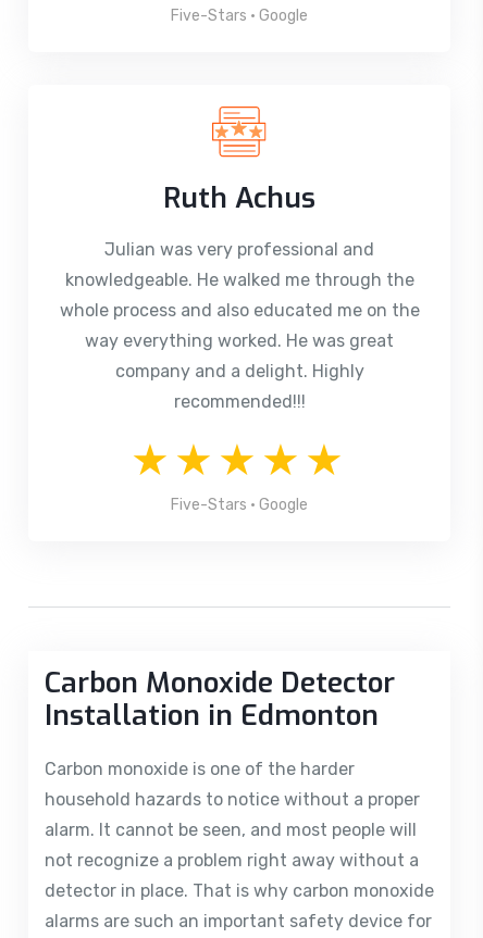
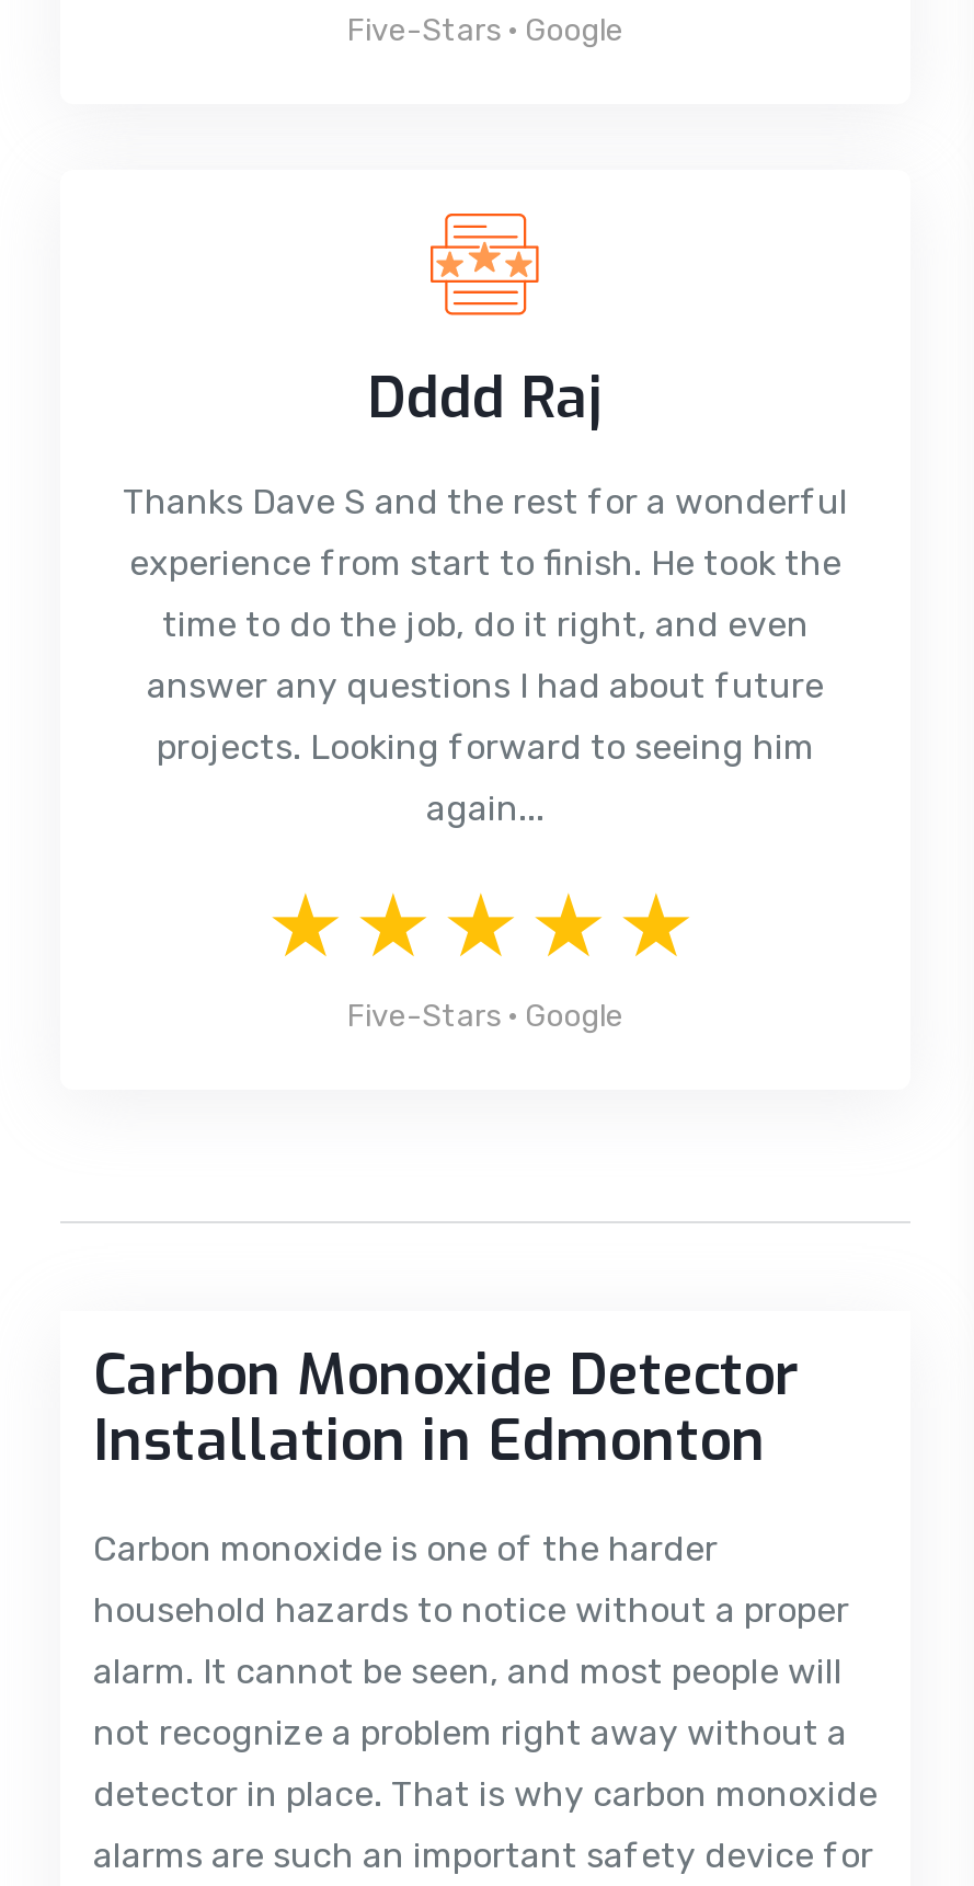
[163,179,315,217] Ruth Achus -> [367,360,604,437] Dddd Raj
[104,239,374,260] Julian was very professional and -> [123,481,848,522] Thanks Dave S and the rest for a wonderful
[65,270,414,290] knowledgeable. He walked me through the -> [129,542,841,584] experience from start to finish. He took the
[59,300,419,321] whole process and also educated me on the -> [162,603,809,645] time to do the job, do it right, and even
[85,330,394,351] way everything worked. He was great -> [147,665,824,706] answer any questions I had about future
[115,361,364,382] company and a delight. Highly -> [157,726,814,768] projects. Looking forward to seeing him
[174,391,305,412] recommended!!! -> [426,787,545,829] again...

